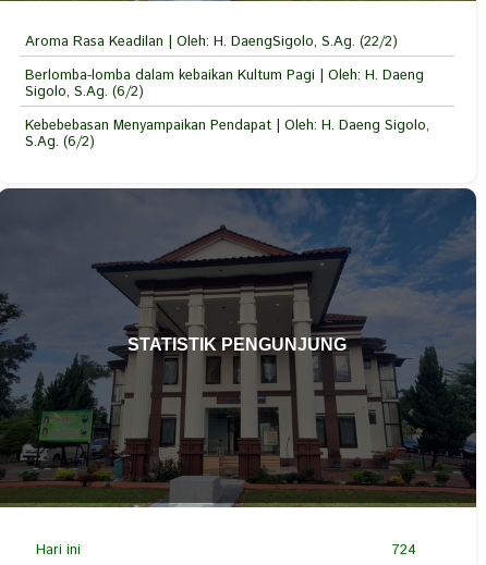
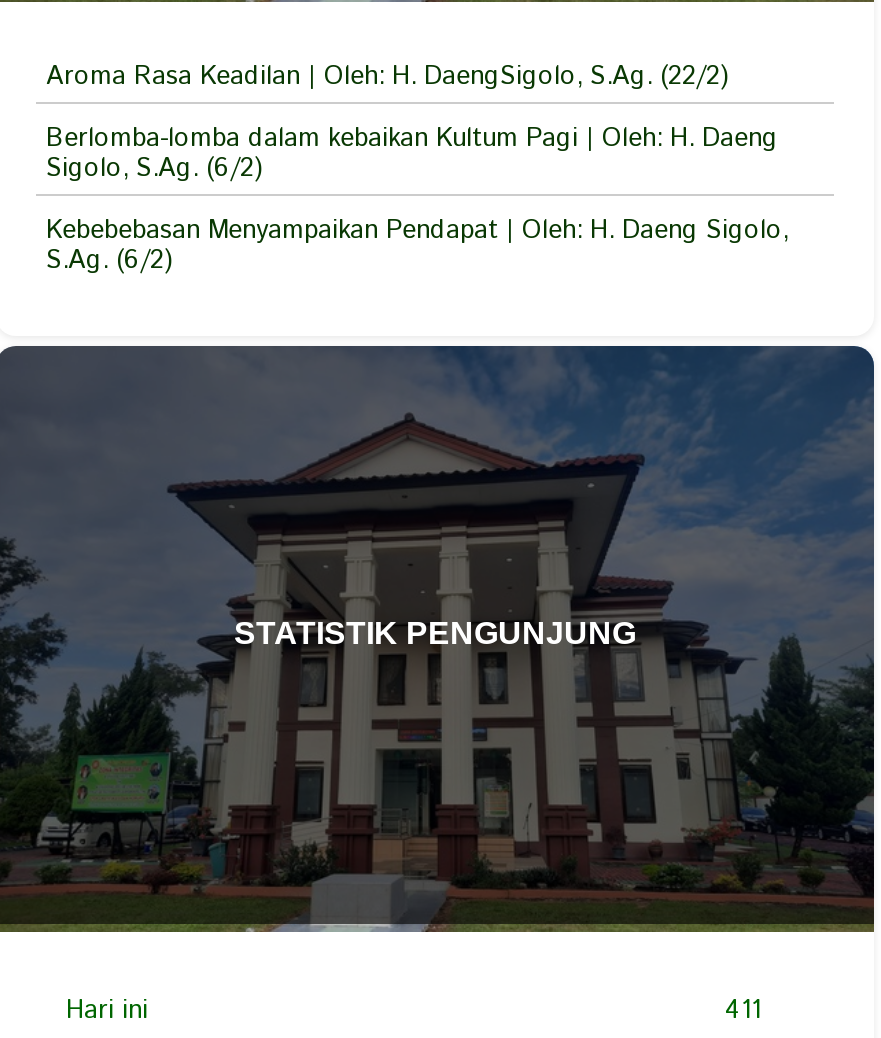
[391,540,416,560] 724 -> [725,992,761,1030] 411

